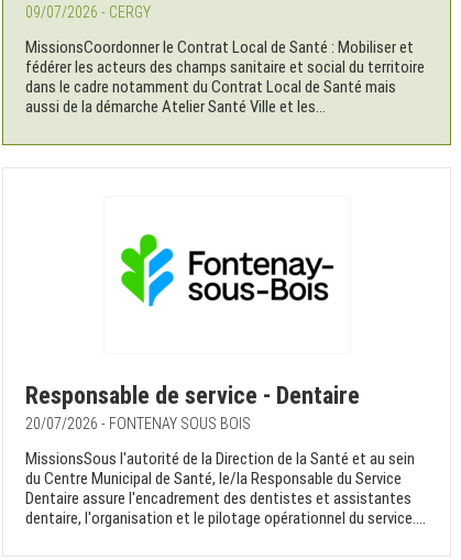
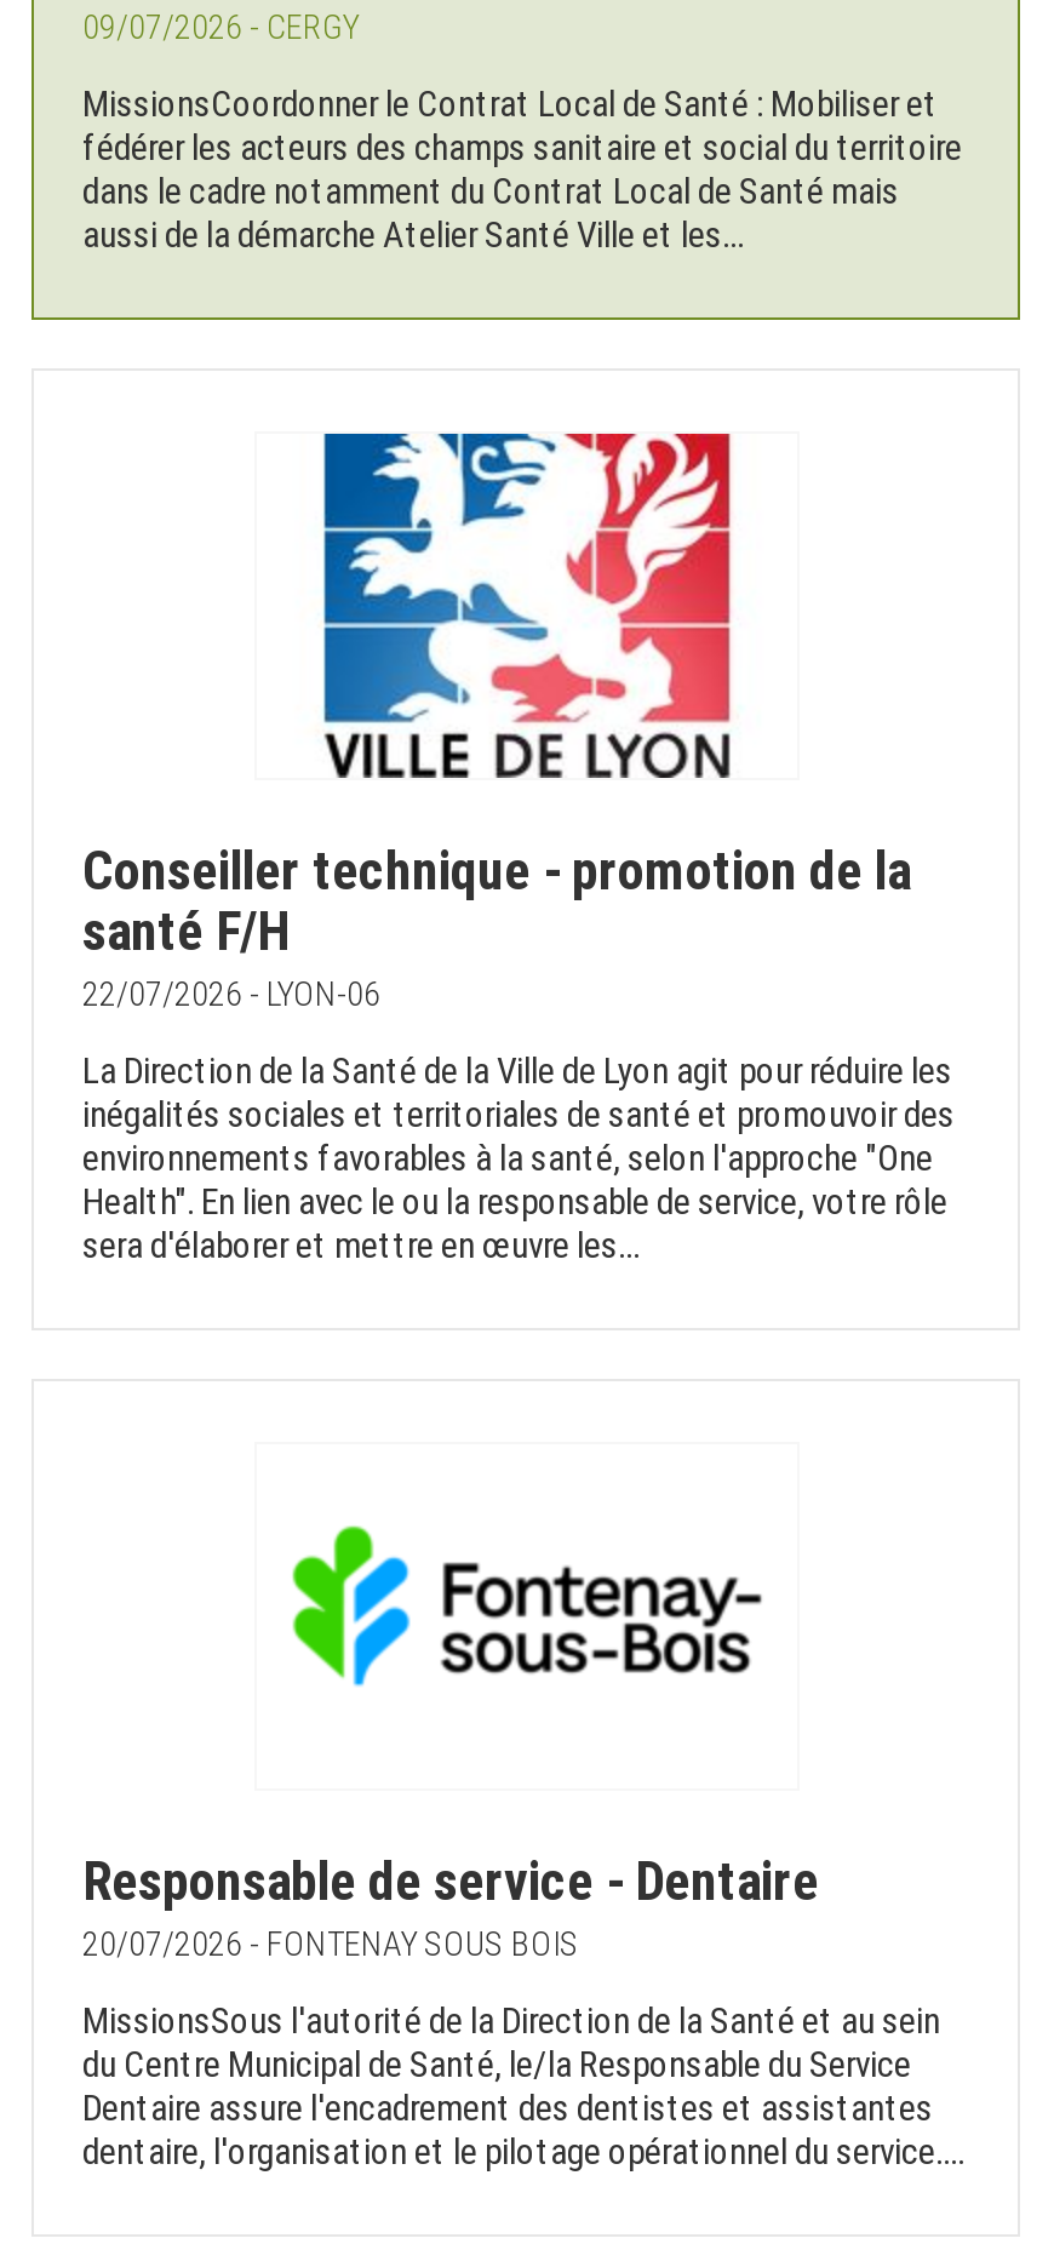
none -> [82,431,955,1268] [image] | Conseiller technique - promotion de la | santé F/H | 22/07/2026 - LYON-06 | La Direction de la Santé de la Ville de Lyon agit pour réduire les | inégalités sociales et territoriales de santé et promouvoir des | environnements favorables à la santé, selon l'approche "One | Health". En lien avec le ou la responsable de service, votre rôle | sera d'élaborer et mettre en œuvre les...

